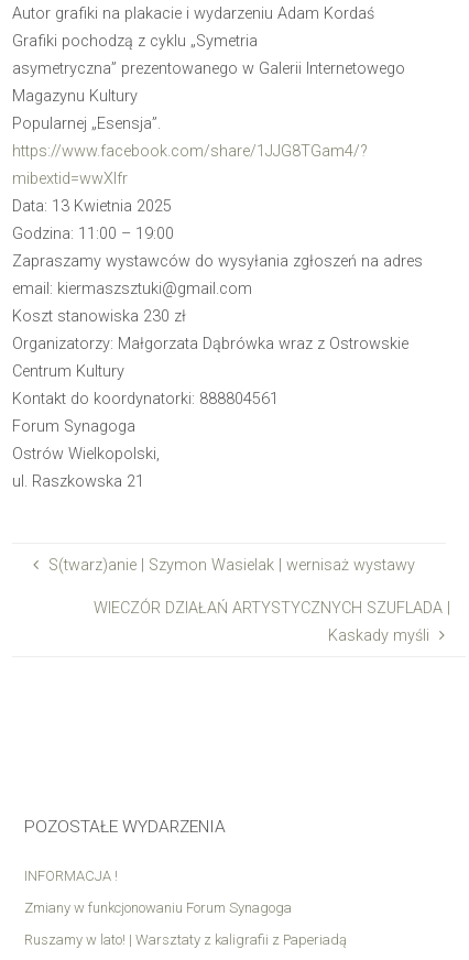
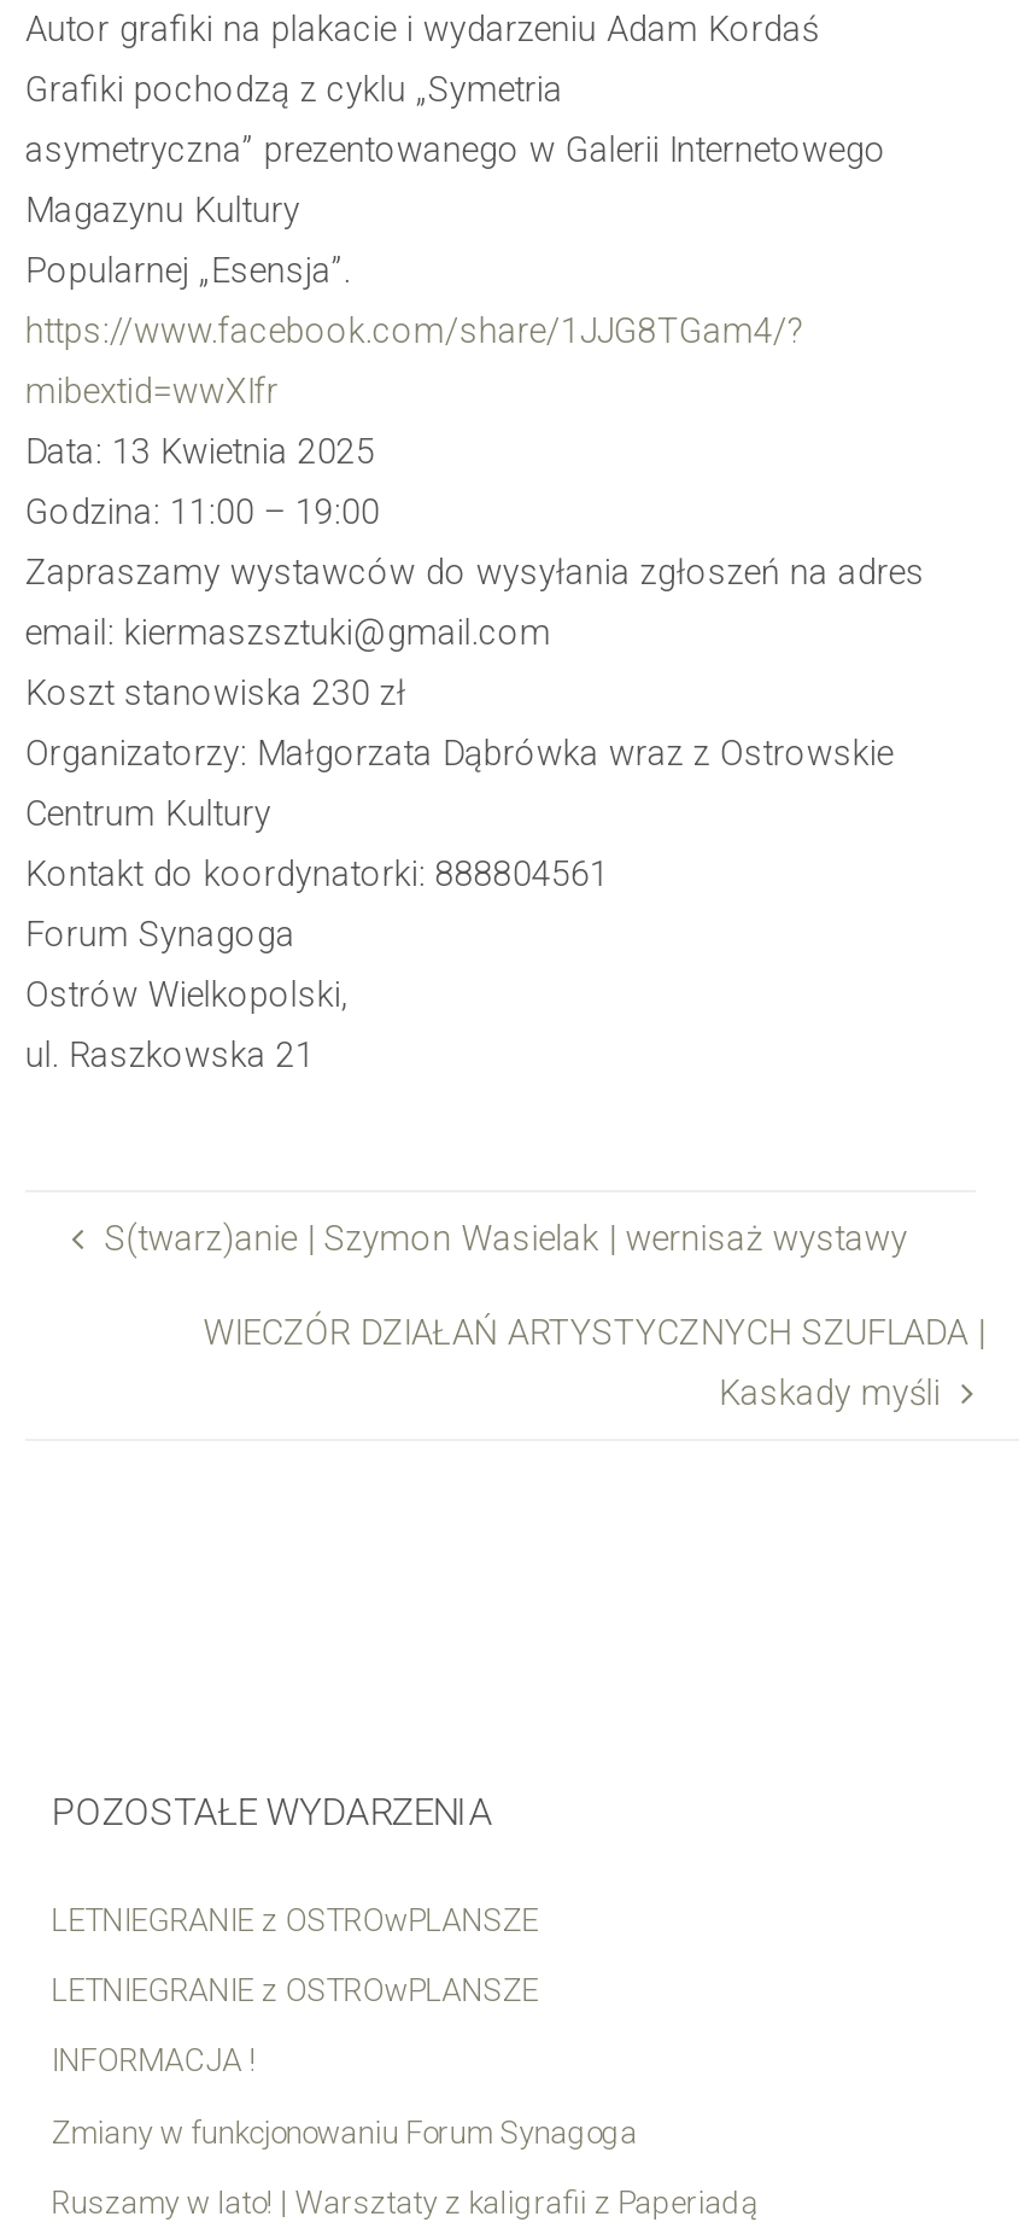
none -> [51,1901,539,2008] LETNIEGRANIE z OSTROwPLANSZE | LETNIEGRANIE z OSTROwPLANSZE

